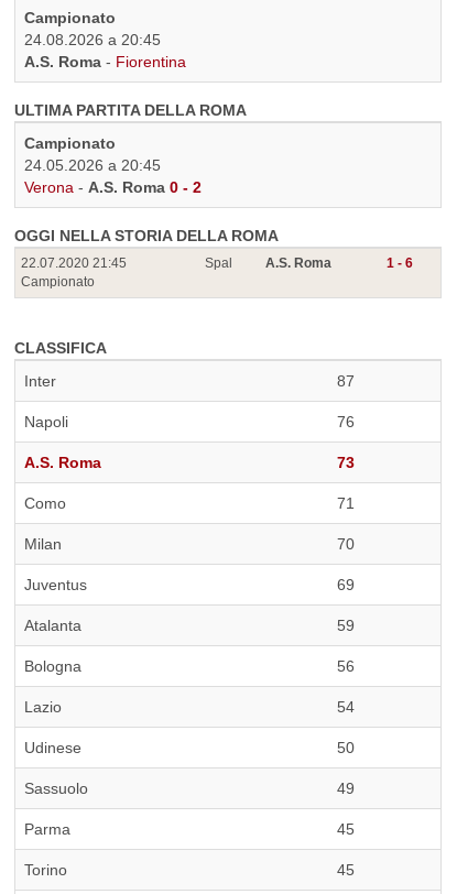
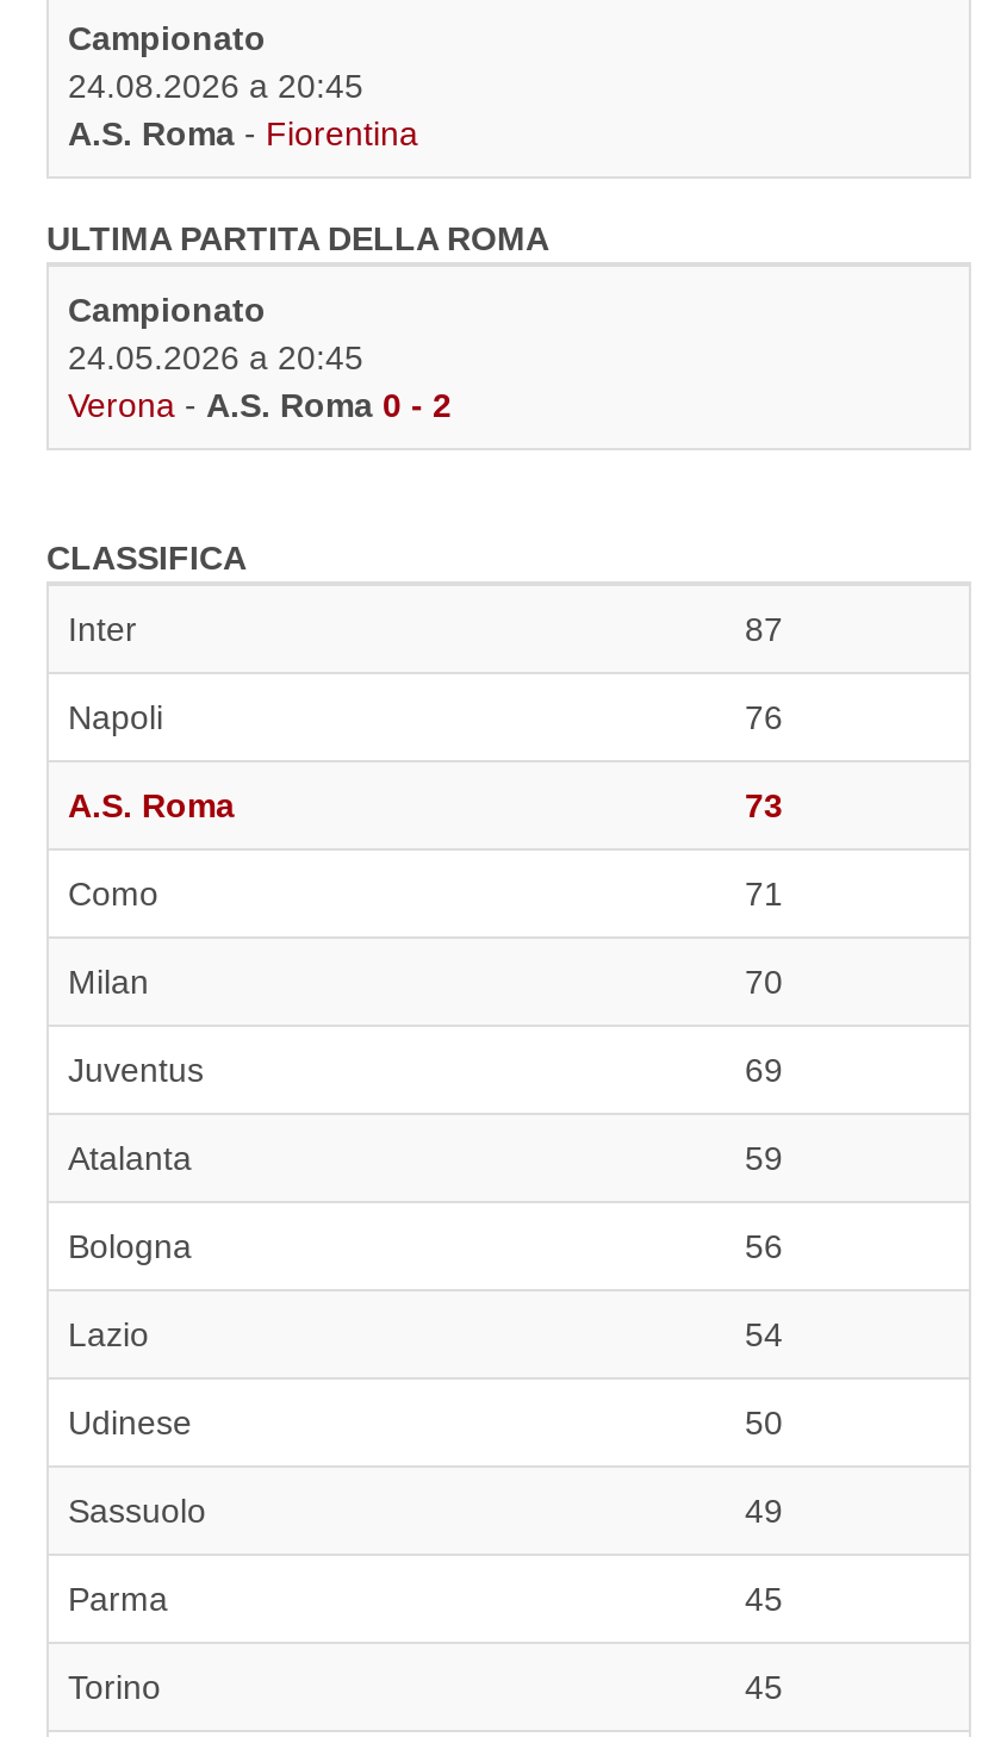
[14,227,279,290] OGGI NELLA STORIA DELLA ROMA | 22.07.2020 21:45 | Campionato -> none
[205,255,413,271] Spal | A.S. Roma | 1 - 6 -> none

